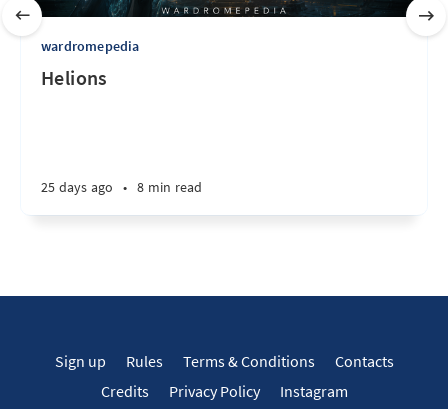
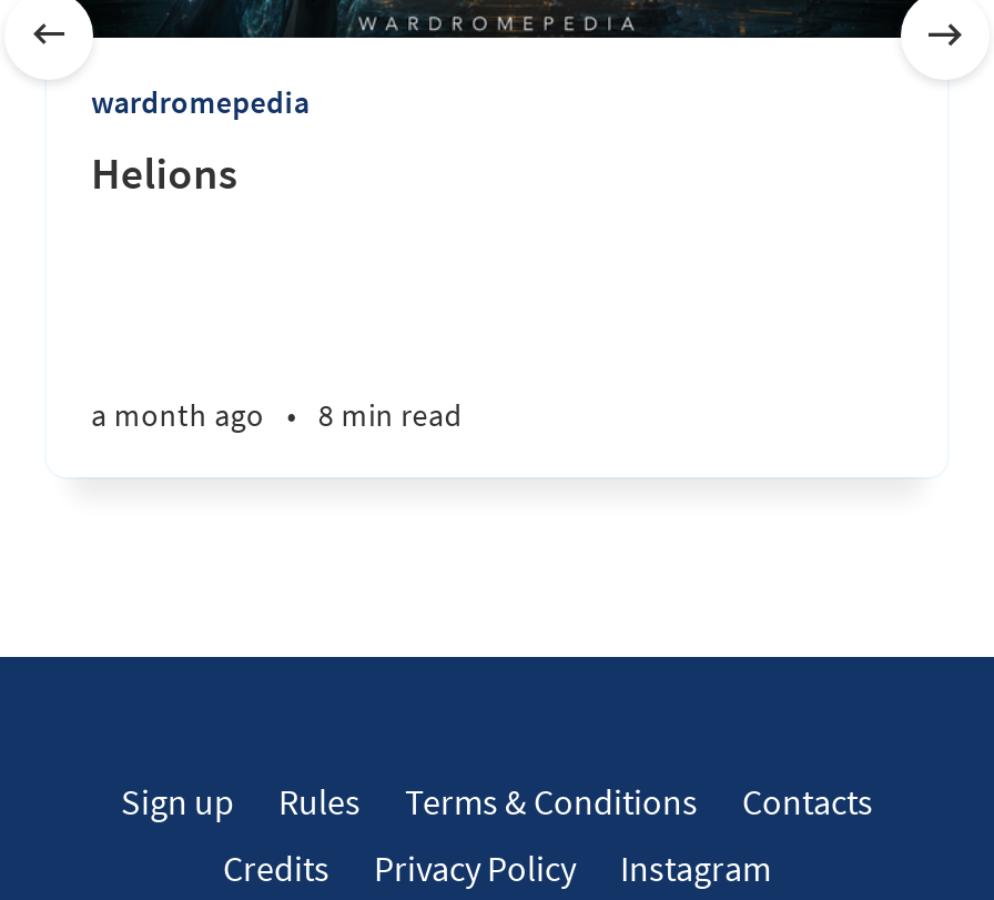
[41,178,202,196] 25 days ago • 8 min read -> [91,395,462,435] a month ago • 8 min read

